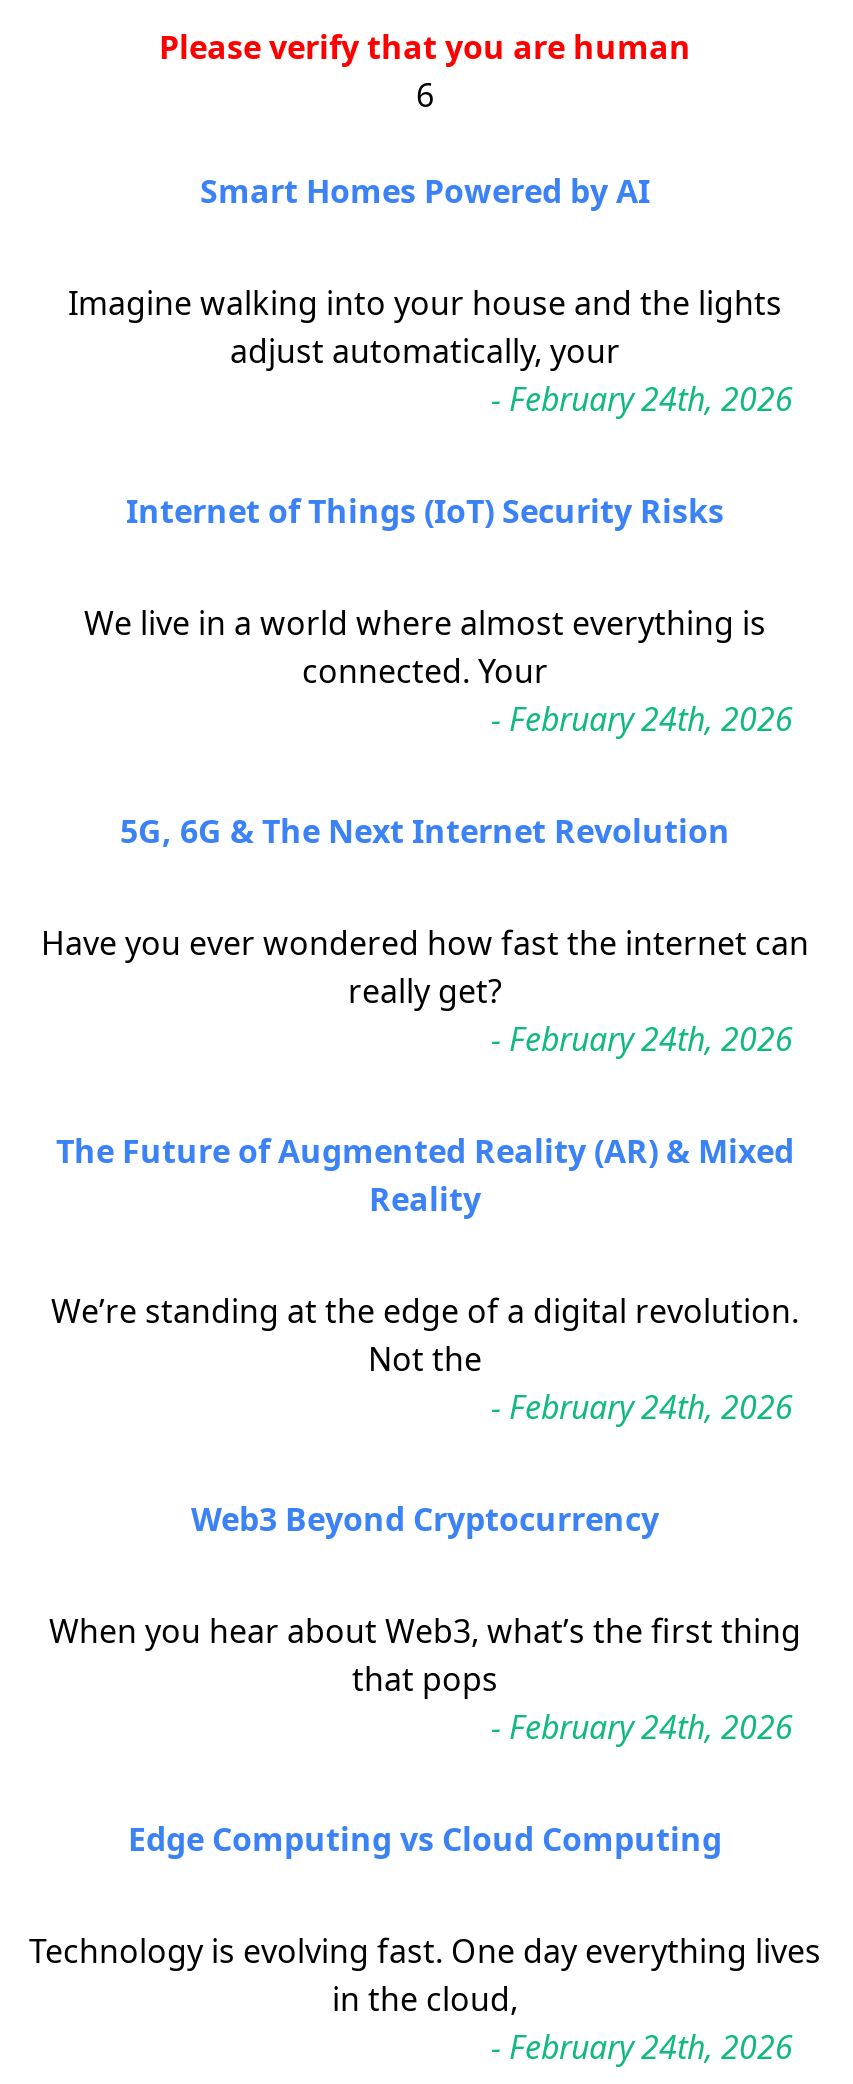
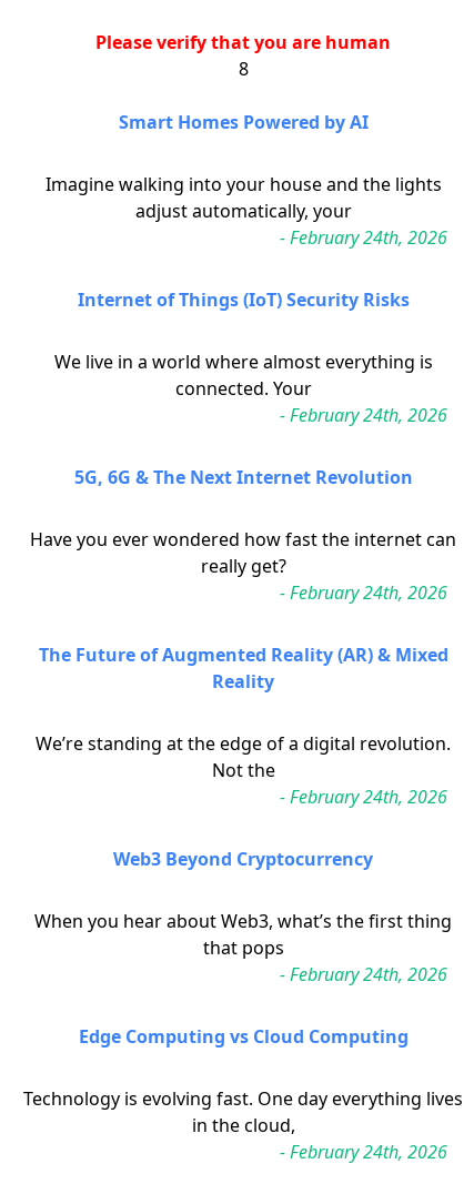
[416,73,434,117] 6 -> [238,57,248,81] 8

